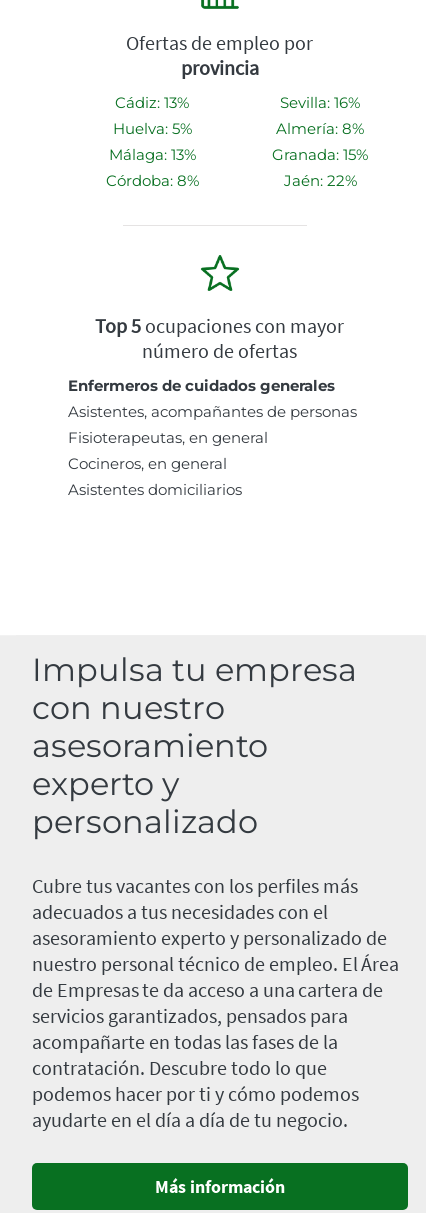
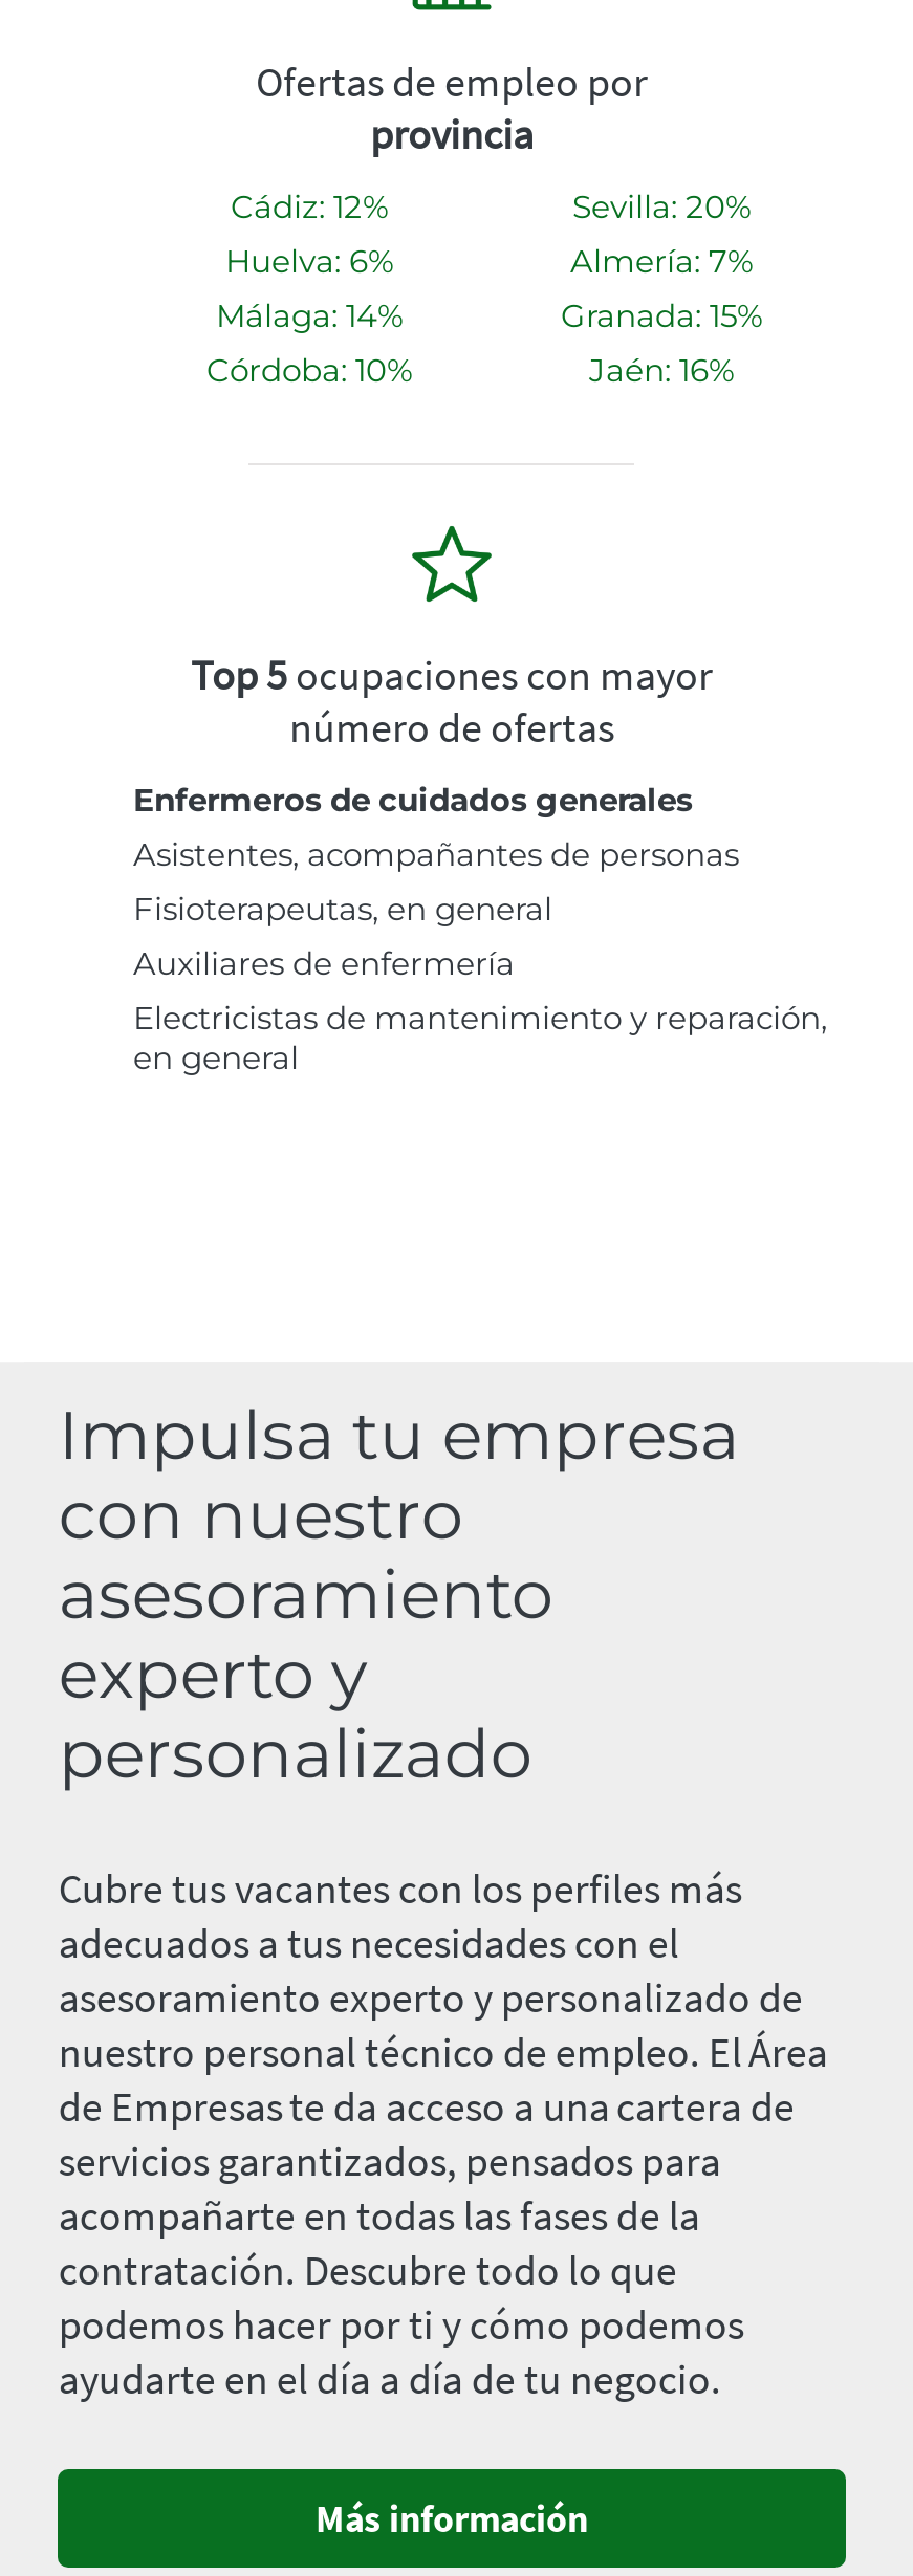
[115,93,189,112] Cádiz: 13% -> [231,187,388,227] Cádiz: 12%
[280,93,360,112] Sevilla: 16% -> [572,187,751,227] Sevilla: 20%
[112,119,191,138] Huelva: 5% -> [225,241,393,281] Huelva: 6%
[276,119,364,138] Almería: 8% -> [570,241,753,281] Almería: 7%
[108,145,195,164] Málaga: 13% -> [216,296,403,336] Málaga: 14%
[105,171,198,190] Córdoba: 8% -> [206,350,412,390] Córdoba: 10%
[283,171,356,190] Jaén: 22% -> [589,350,734,390] Jaén: 16%
[68,454,242,499] Cocineros, en general | Asistentes domiciliarios -> [133,944,827,1078] Auxiliares de enfermería | Electricistas de mantenimiento y reparación, | en general

